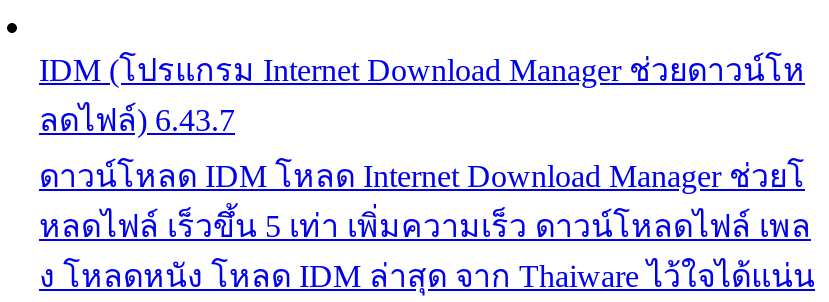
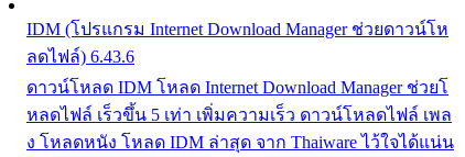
[39,103,235,137] ลดไฟล์) 6.43.7 -> [26,47,134,66] ลดไฟล์) 6.43.6

